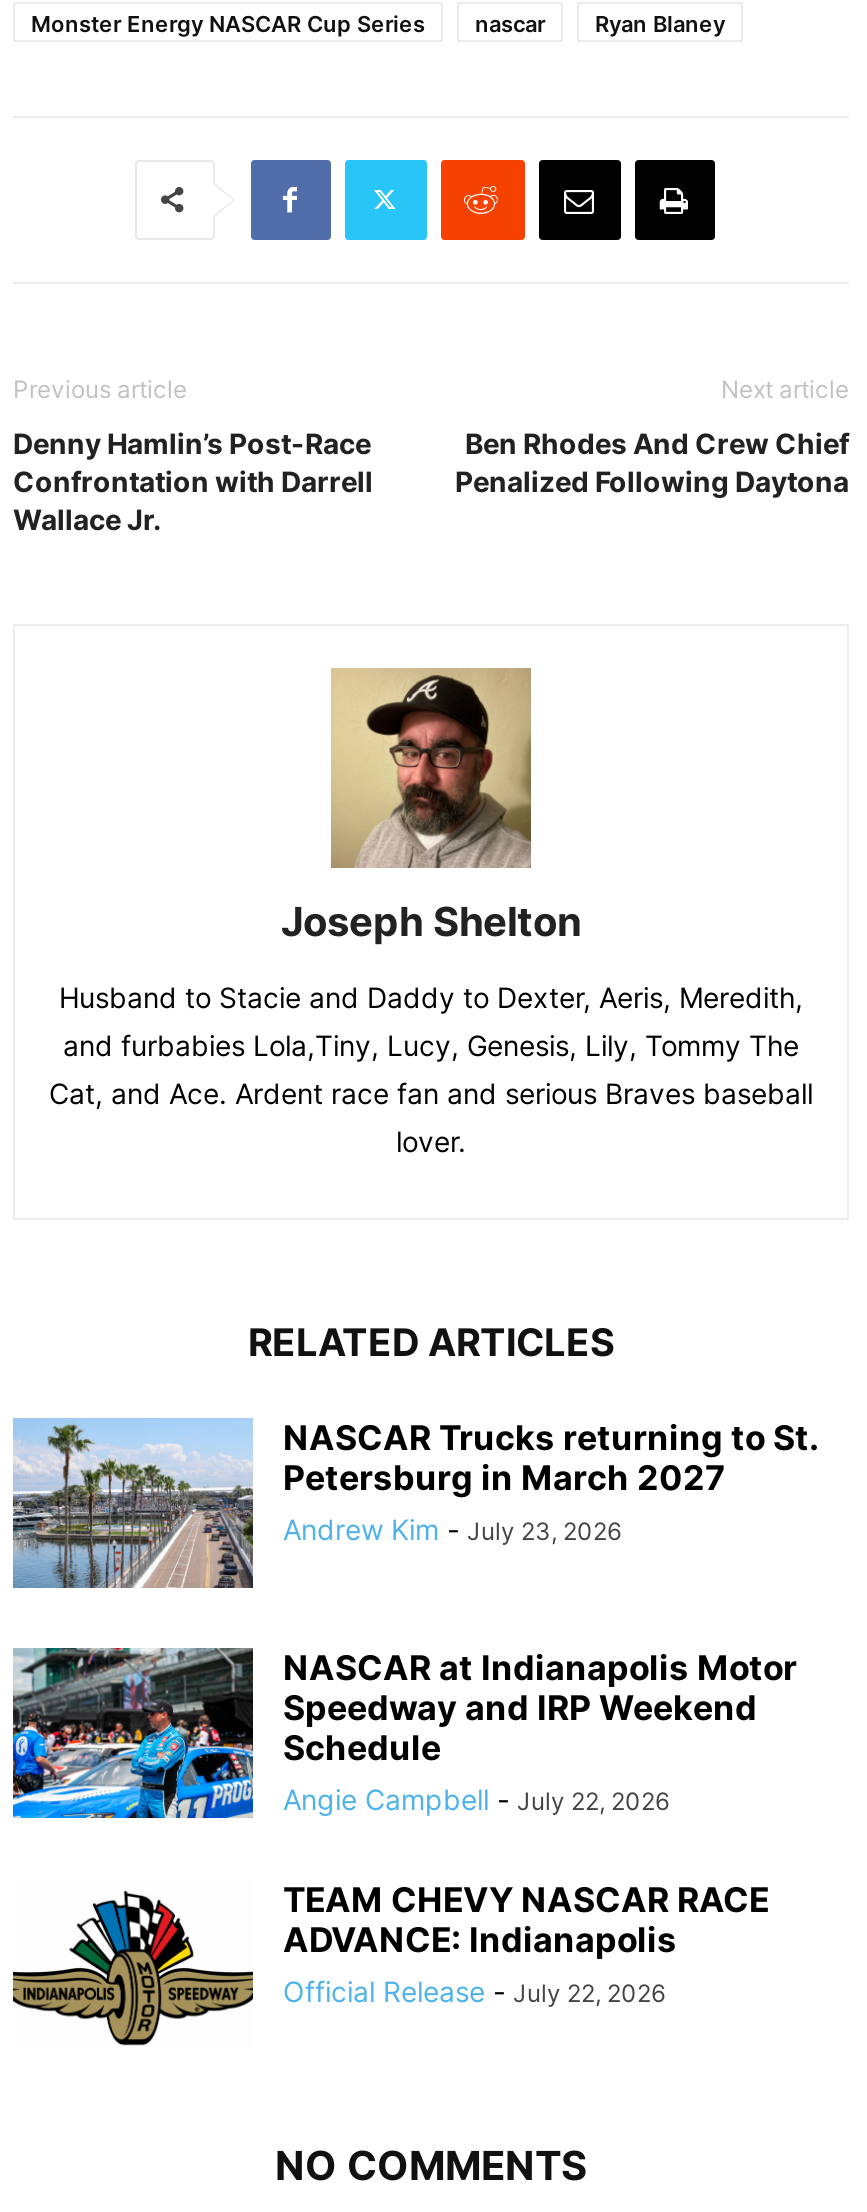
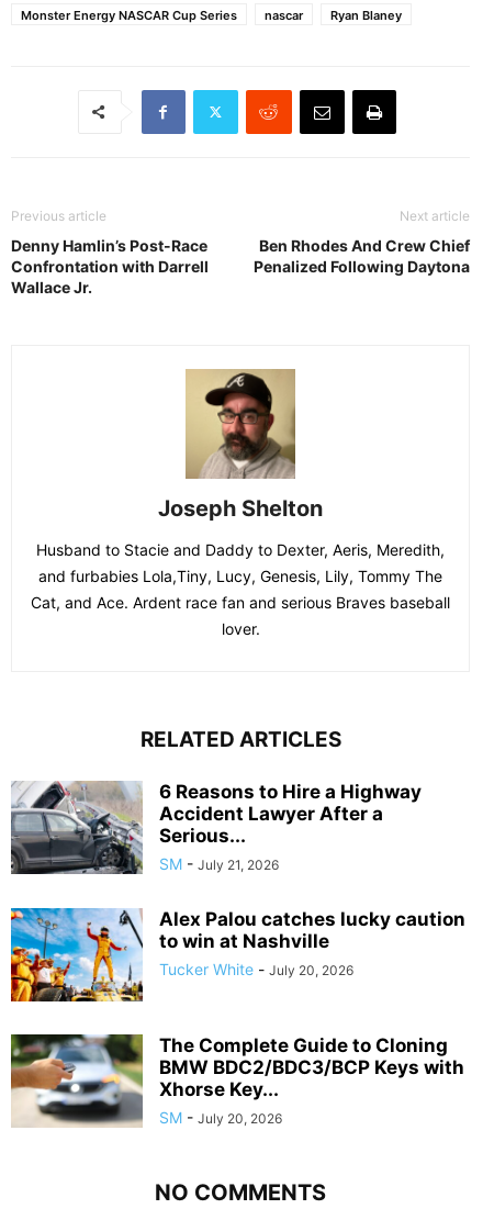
[13,1417,817,1590] [image] | NASCAR Trucks returning to St. | Petersburg in March 2027 | Andrew Kim - July 23, 2026 -> [10,780,422,875] [image] | 6 Reasons to Hire a Highway | Accident Lawyer After a | Serious... | SM - July 21, 2026
[11,1646,797,1820] [image] | NASCAR at Indianapolis Motor | Speedway and IRP Weekend | Schedule | Angie Campbell - July 22, 2026 -> [10,907,465,1003] [image] | Alex Palou catches lucky caution | to win at Nashville | Tucker White - July 20, 2026
[11,1879,769,2046] [image] | TEAM CHEVY NASCAR RACE | ADVANCE: Indianapolis | Official Release - July 22, 2026 -> [10,1033,464,1128] [image] | The Complete Guide to Cloning | BMW BDC2/BDC3/BCP Keys with | Xhorse Key... | SM - July 20, 2026

